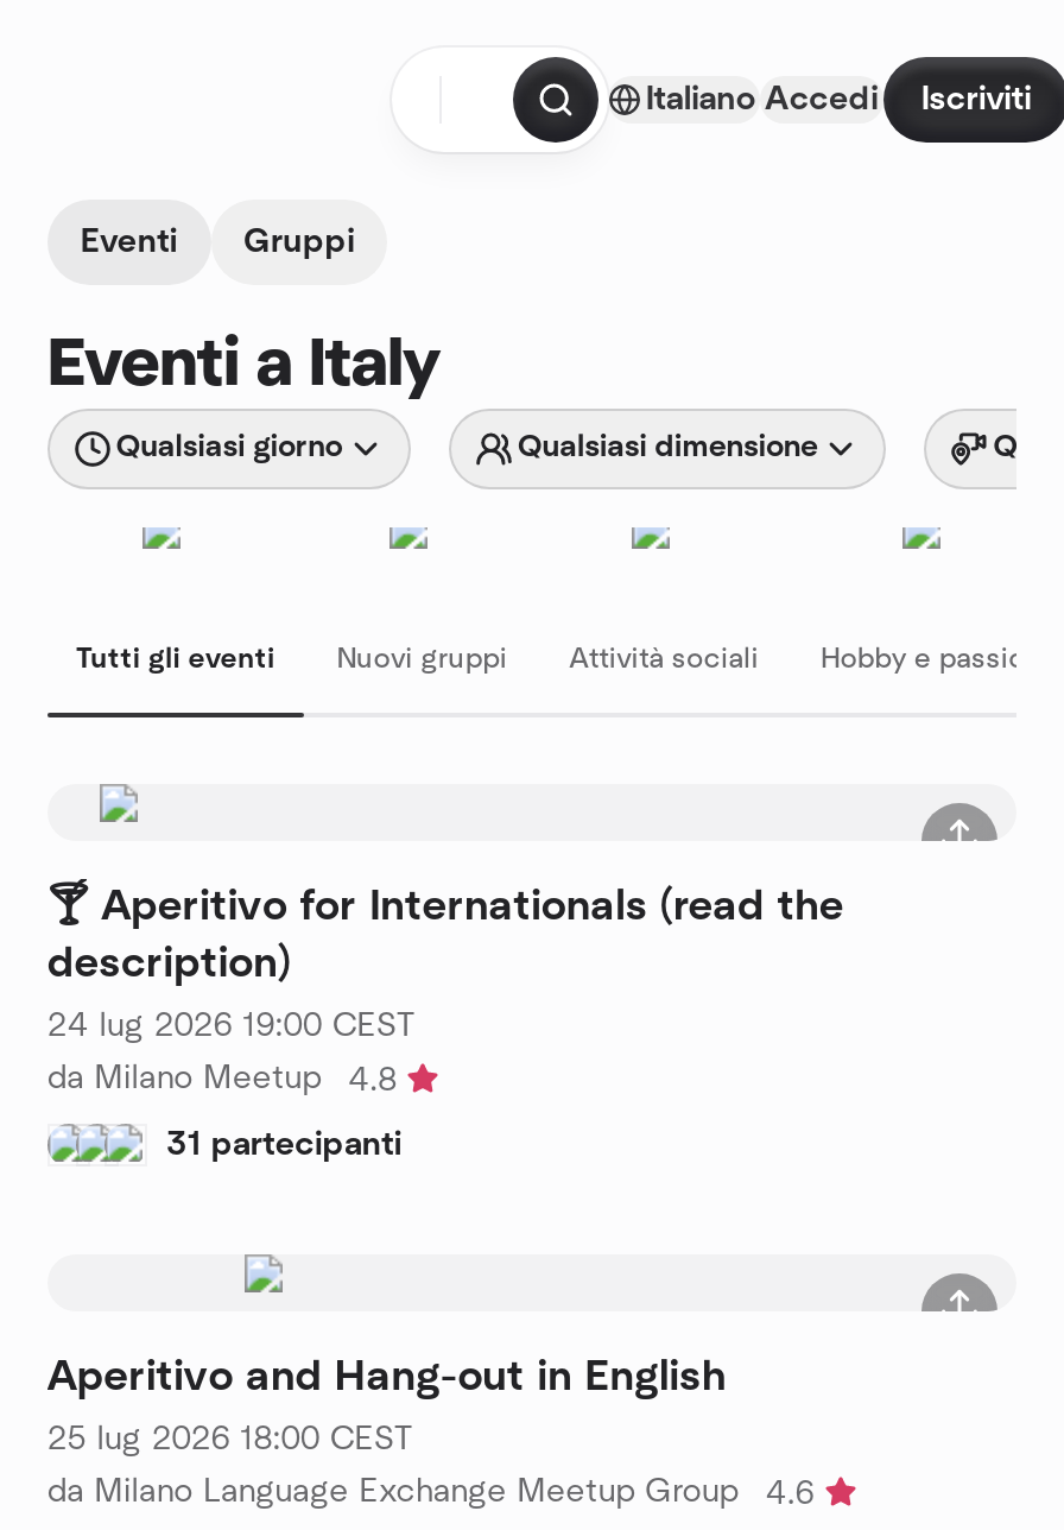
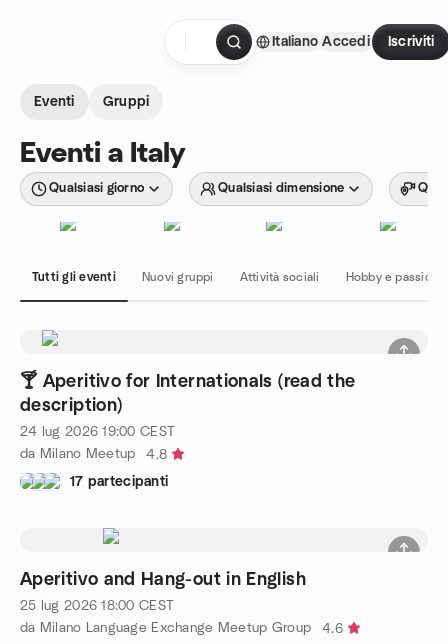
[166,1127,402,1161] 31 partecipanti -> [70,474,168,488] 17 partecipanti

